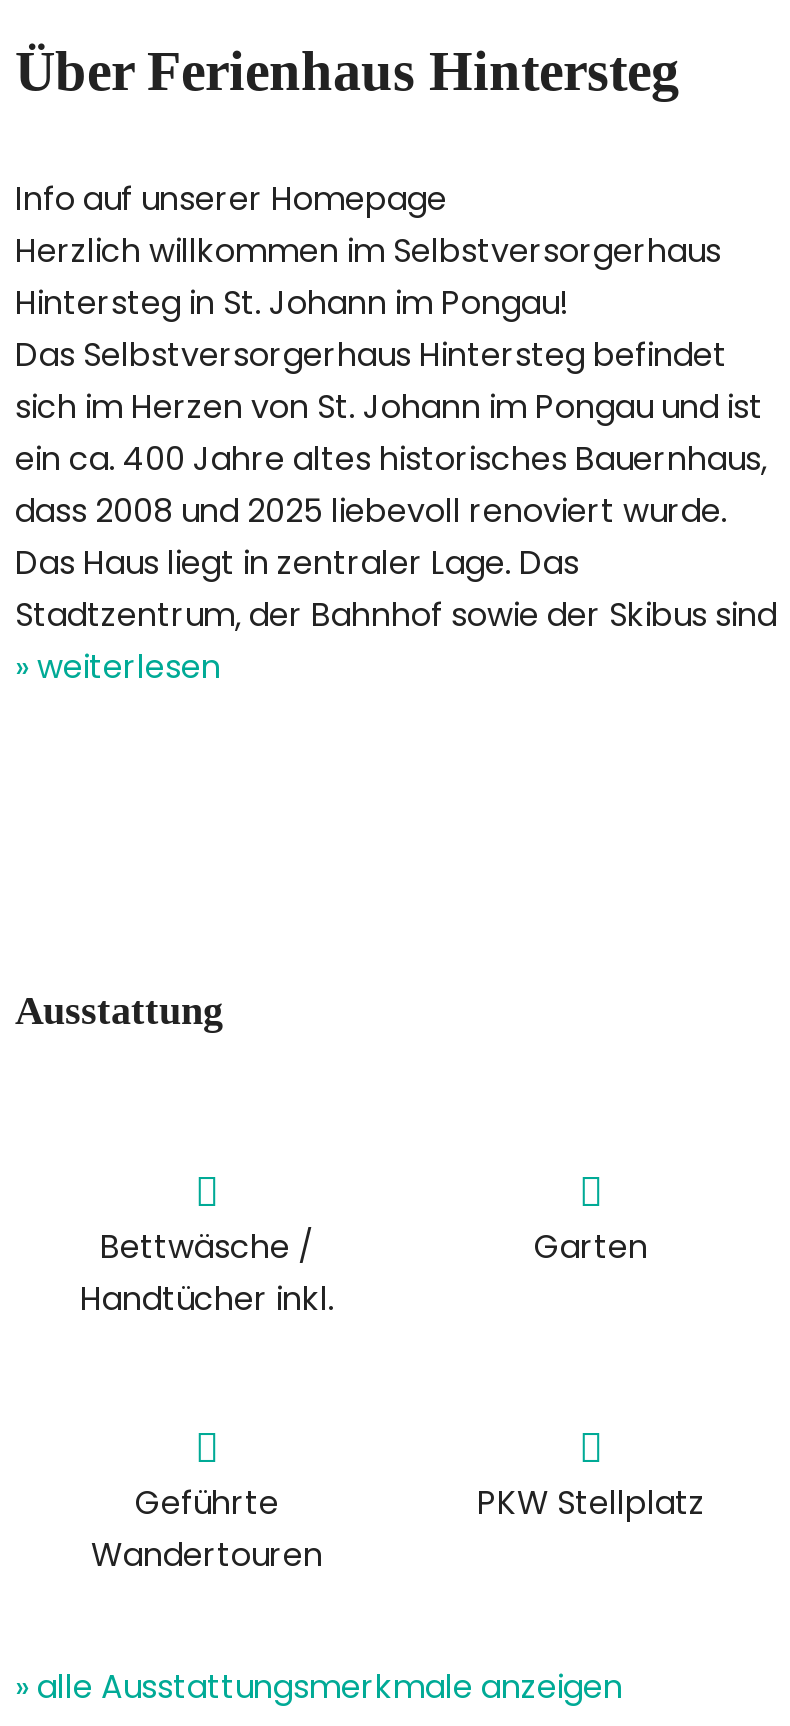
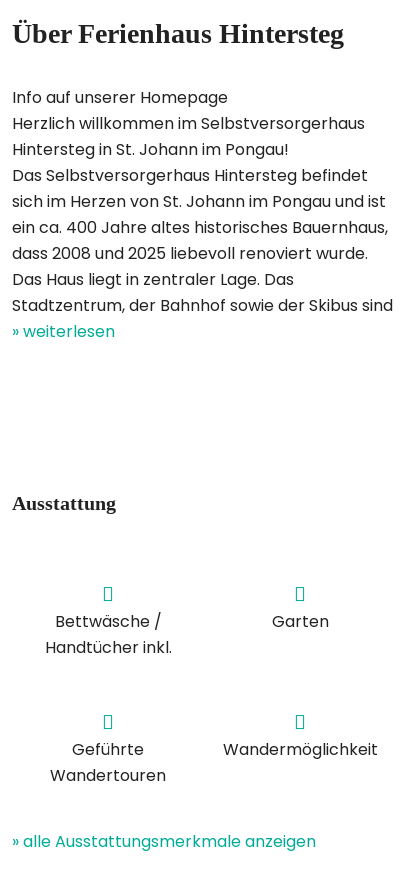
[477,1480,705,1526] PKW Stellplatz -> [222,738,377,761] Wandermöglichkeit

